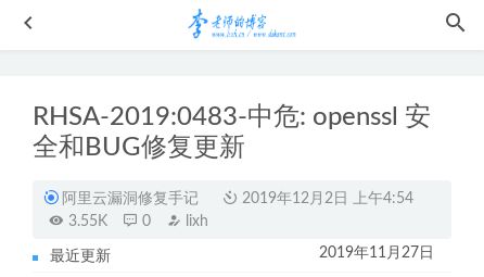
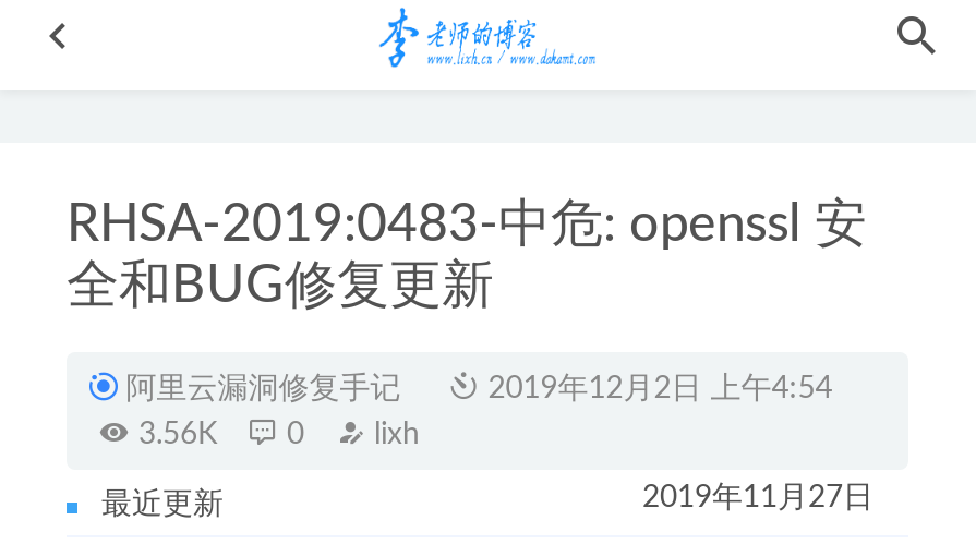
[64,214,208,229] 3.55K 0 lixh -> [130,420,420,450] 3.56K 0 lixh

